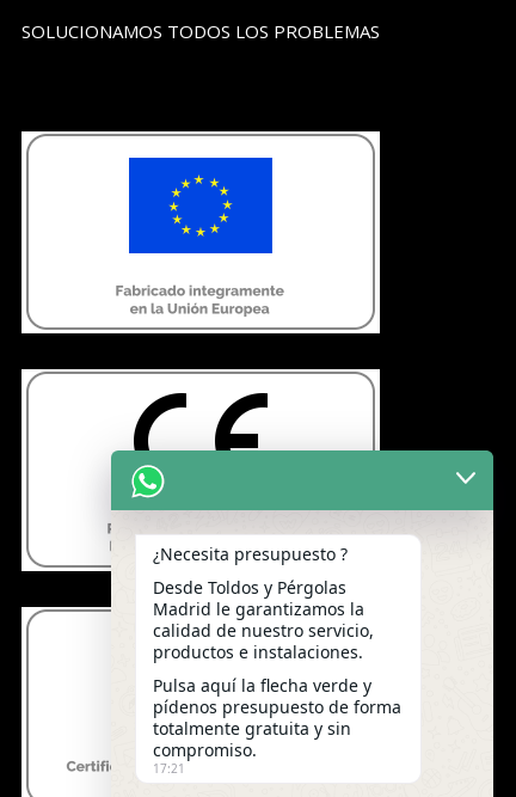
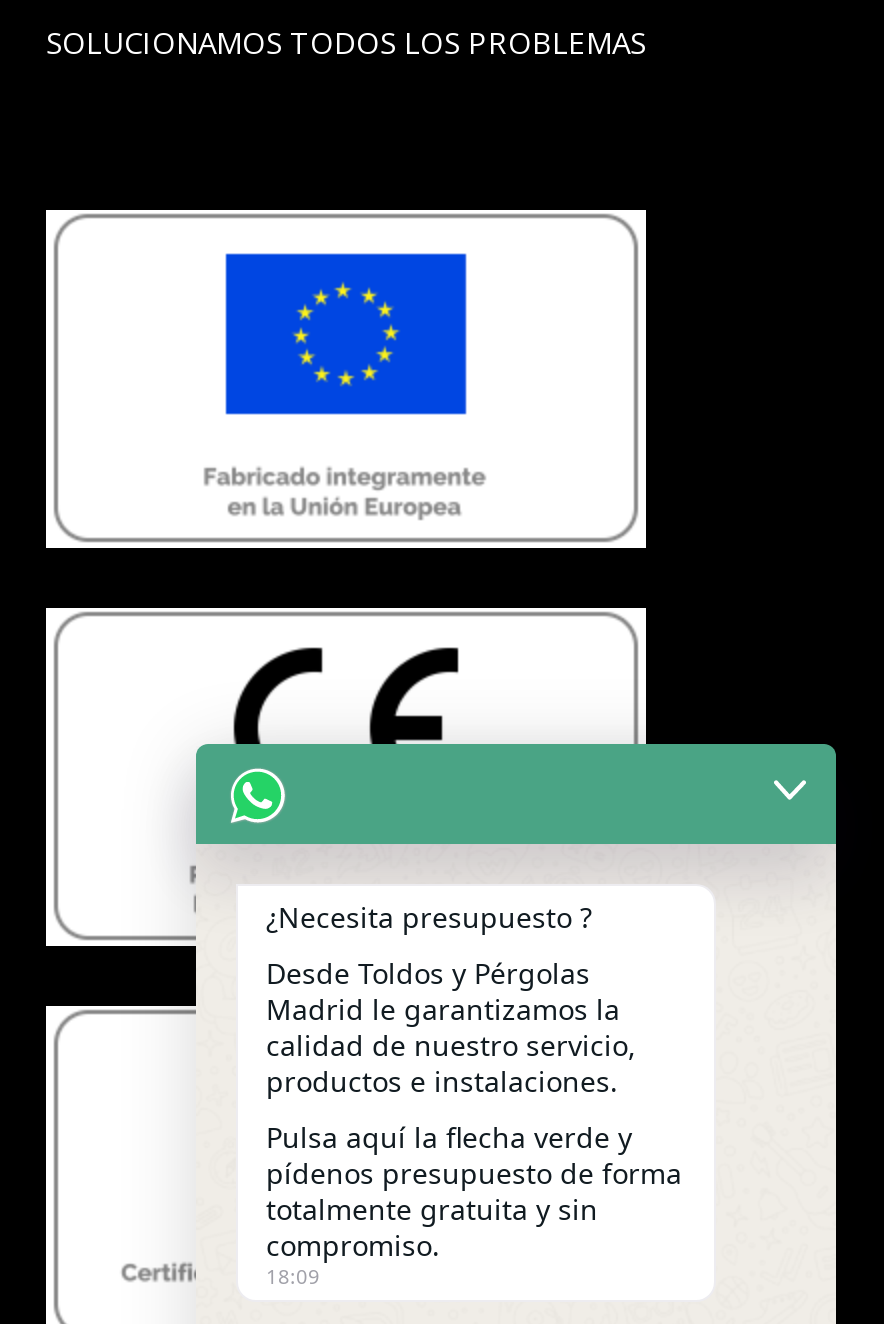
[153,760,185,777] 17:21 -> [266,1262,320,1290] 18:09

